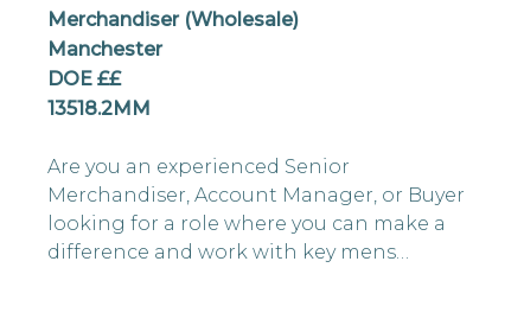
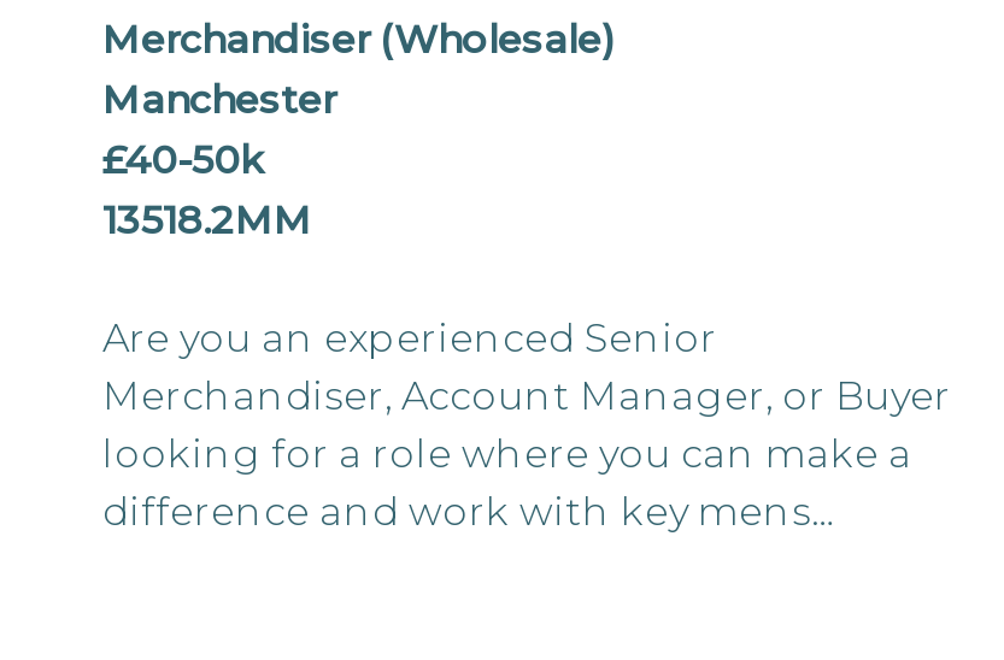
[47,68,121,90] DOE ££ -> [102,137,264,183] £40-50k

